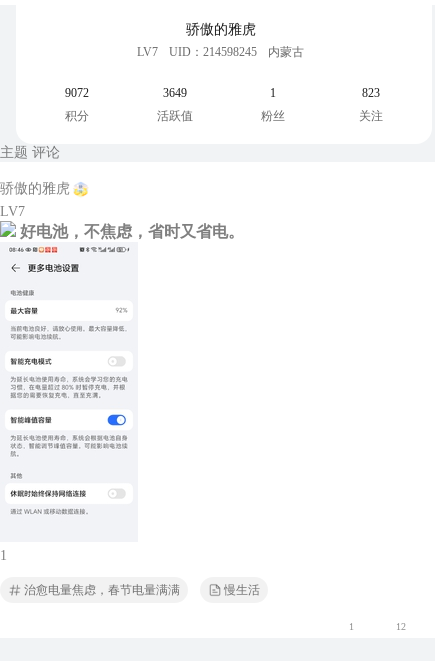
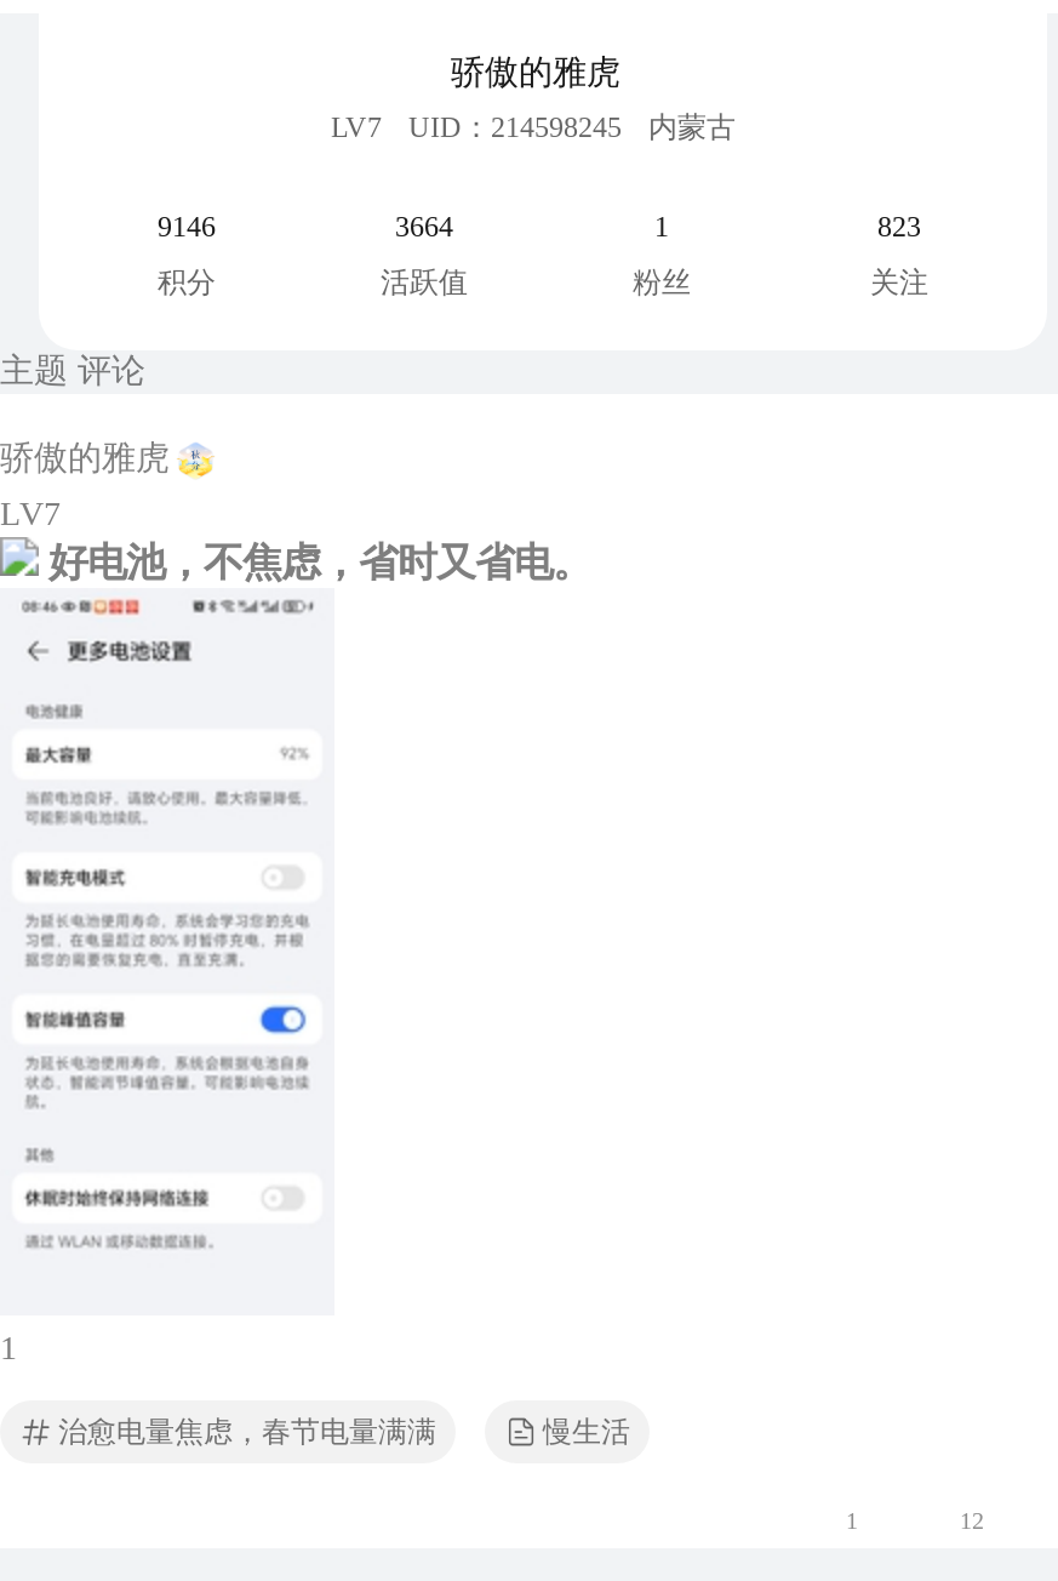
[65,86,89,100] 9072 -> [158,210,216,244] 9146
[163,86,187,100] 3649 -> [395,210,453,244] 3664

